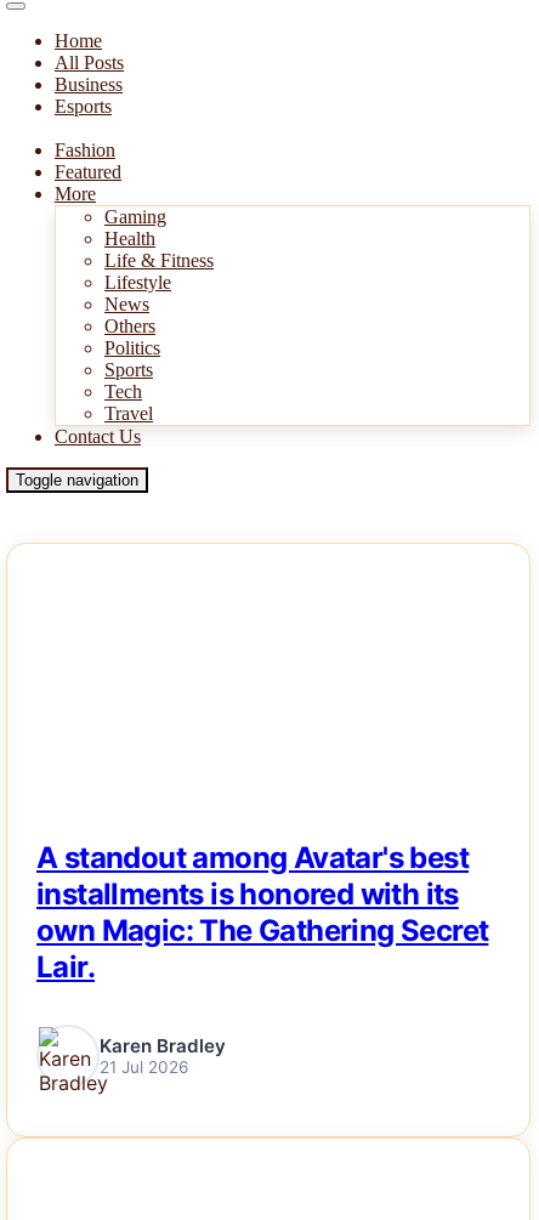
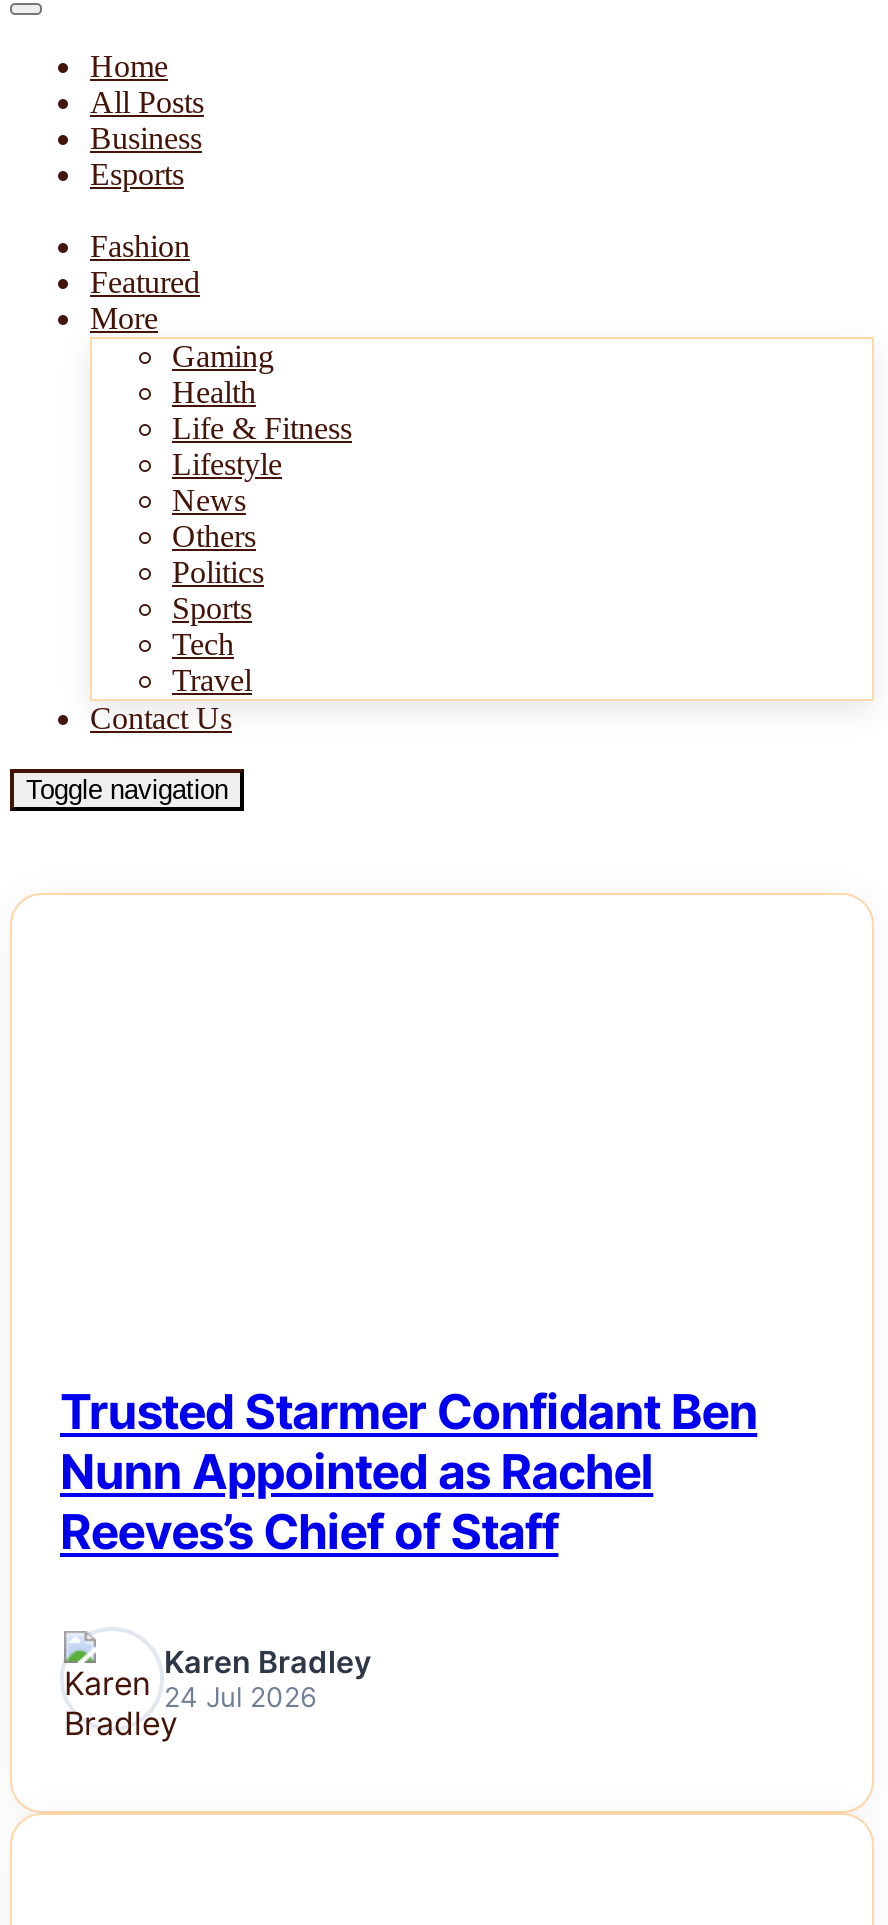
[36,840,488,984] A standout among Avatar's best | installments is honored with its | own Magic: The Gathering Secret | Lair. -> [60,1383,757,1561] Trusted Starmer Confidant Ben | Nunn Appointed as Rachel | Reeves’s Chief of Staff
[100,1058,188,1077] 21 Jul 2026 -> [164,1682,316,1714] 24 Jul 2026

